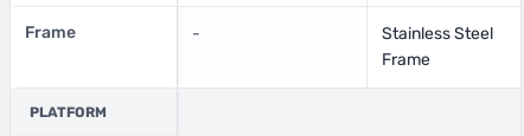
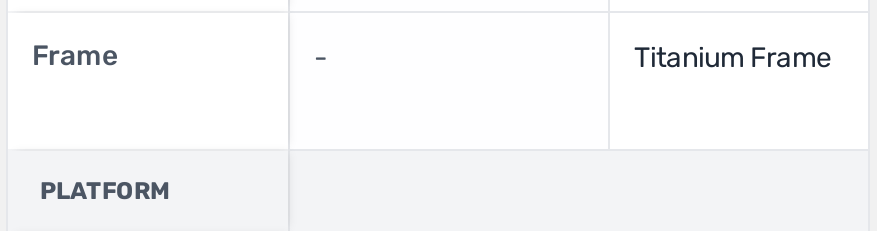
[382,24,493,70] Stainless Steel | Frame -> [634,41,832,75] Titanium Frame

